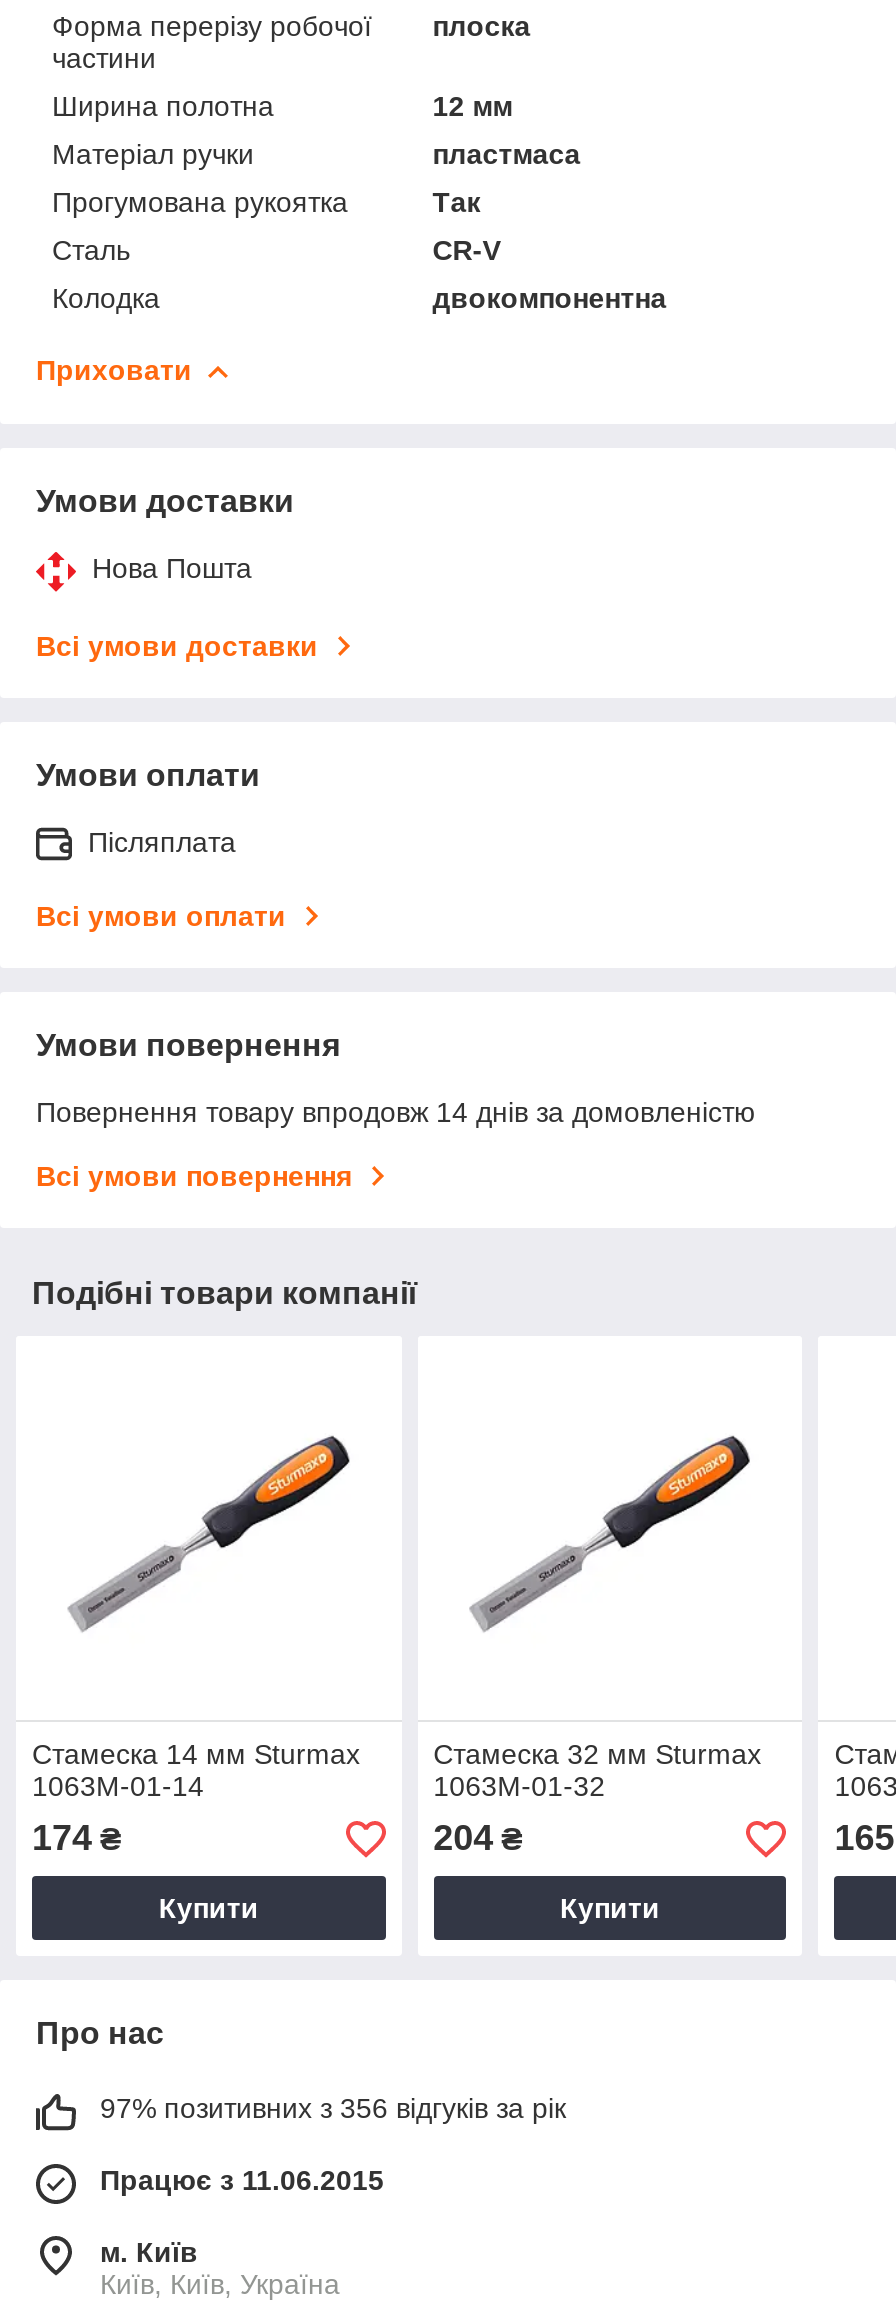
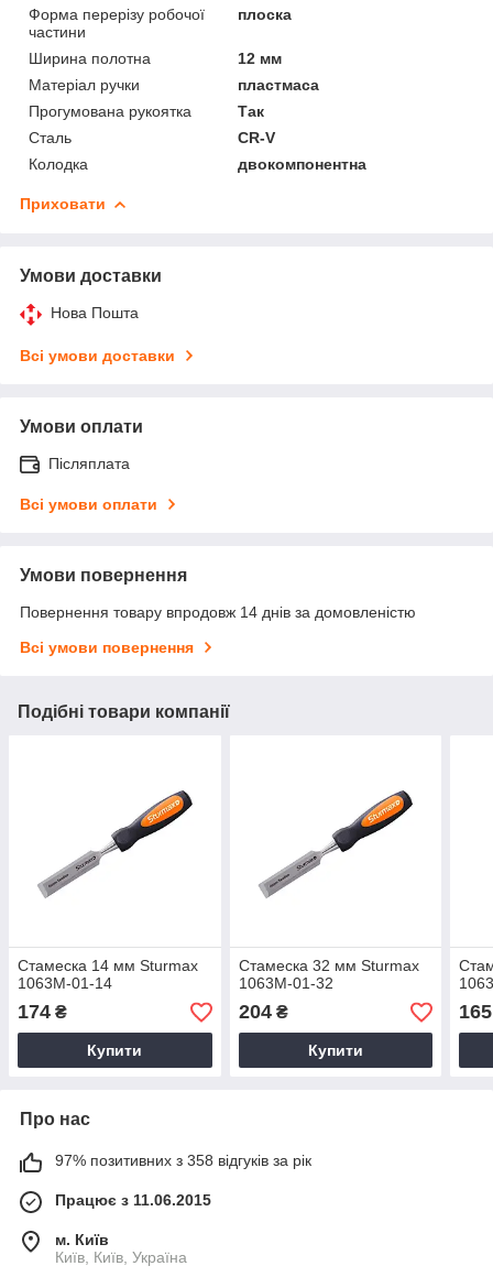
[100,2093,566,2125] 97% позитивних з 356 відгуків за рік -> [55,1152,311,1170] 97% позитивних з 358 відгуків за рік

